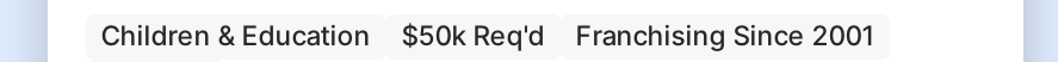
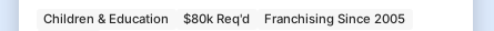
[401,19,544,52] $50k Req'd -> [183,11,250,26] $80k Req'd
[575,19,874,52] Franchising Since 2001 -> [264,11,405,26] Franchising Since 2005

